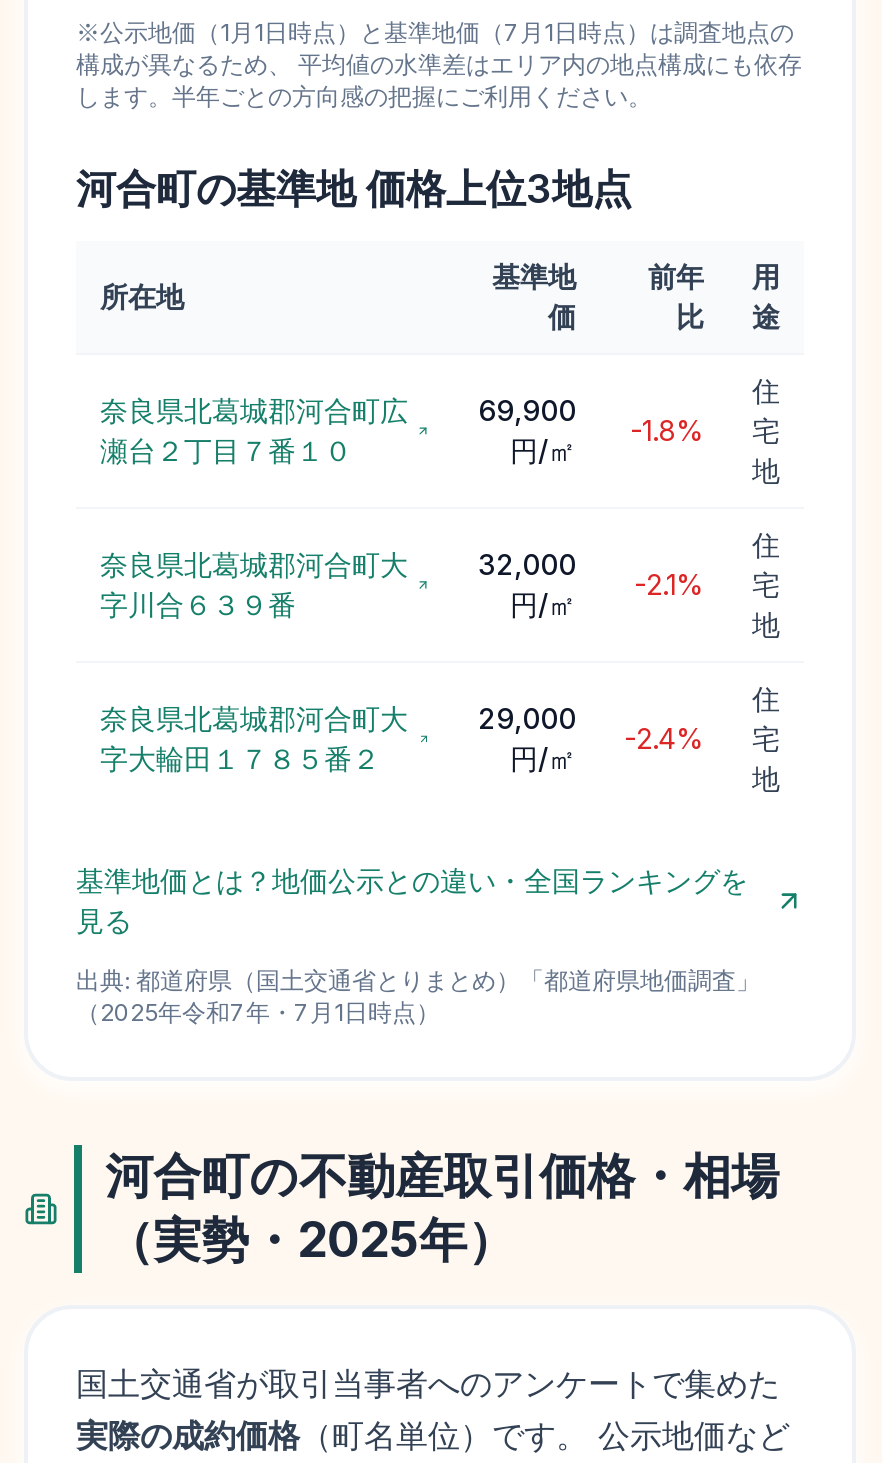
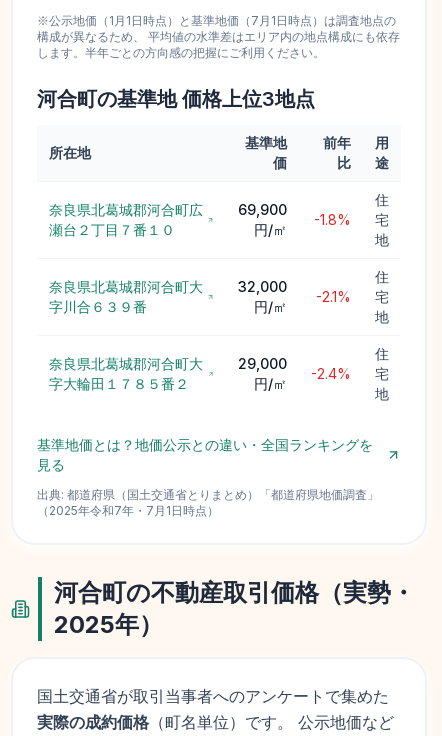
[105,1147,779,1269] 河合町の不動産取引価格・相場 | （実勢・2025年） -> [54,578,415,639] 河合町の不動産取引価格（実勢・ | 2025年）

